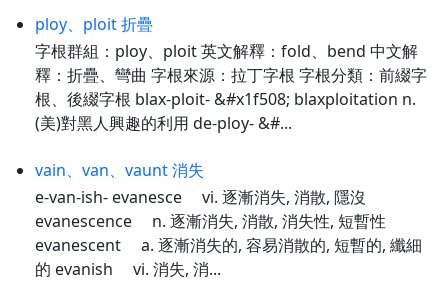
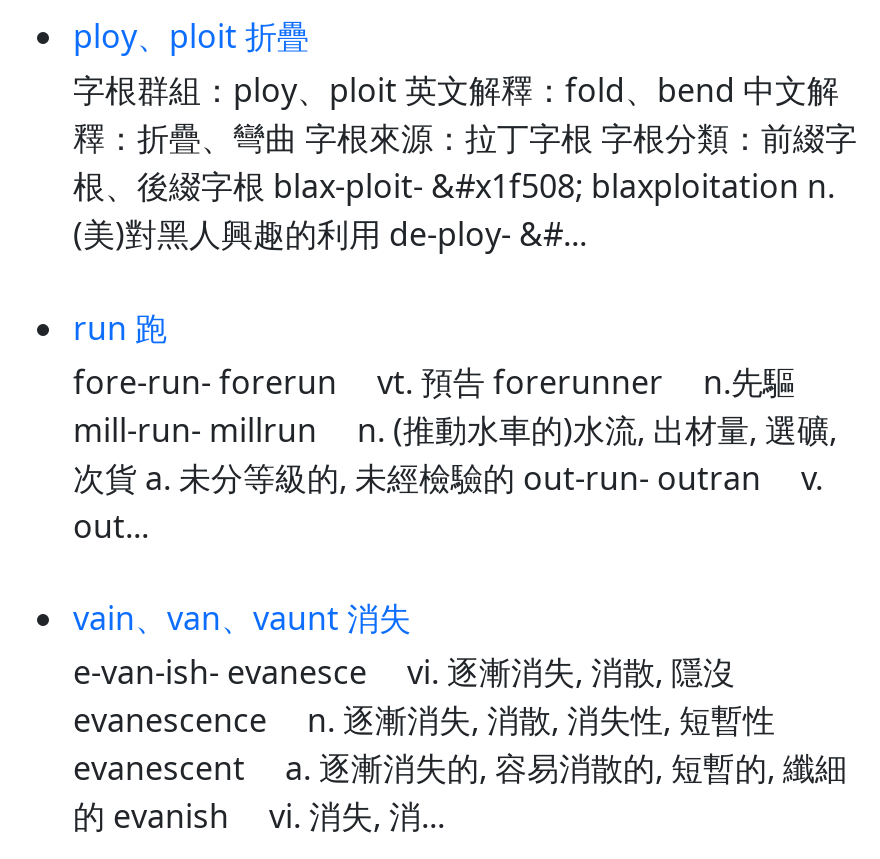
none -> [73,305,837,548] run 跑 | fore-run- forerun vt. 預告 forerunner n.先驅 | mill-run- millrun n. (推動水車的)水流, 出材量, 選礦, | 次貨 a. 未分等級的, 未經檢驗的 out-run- outran v. | out...

